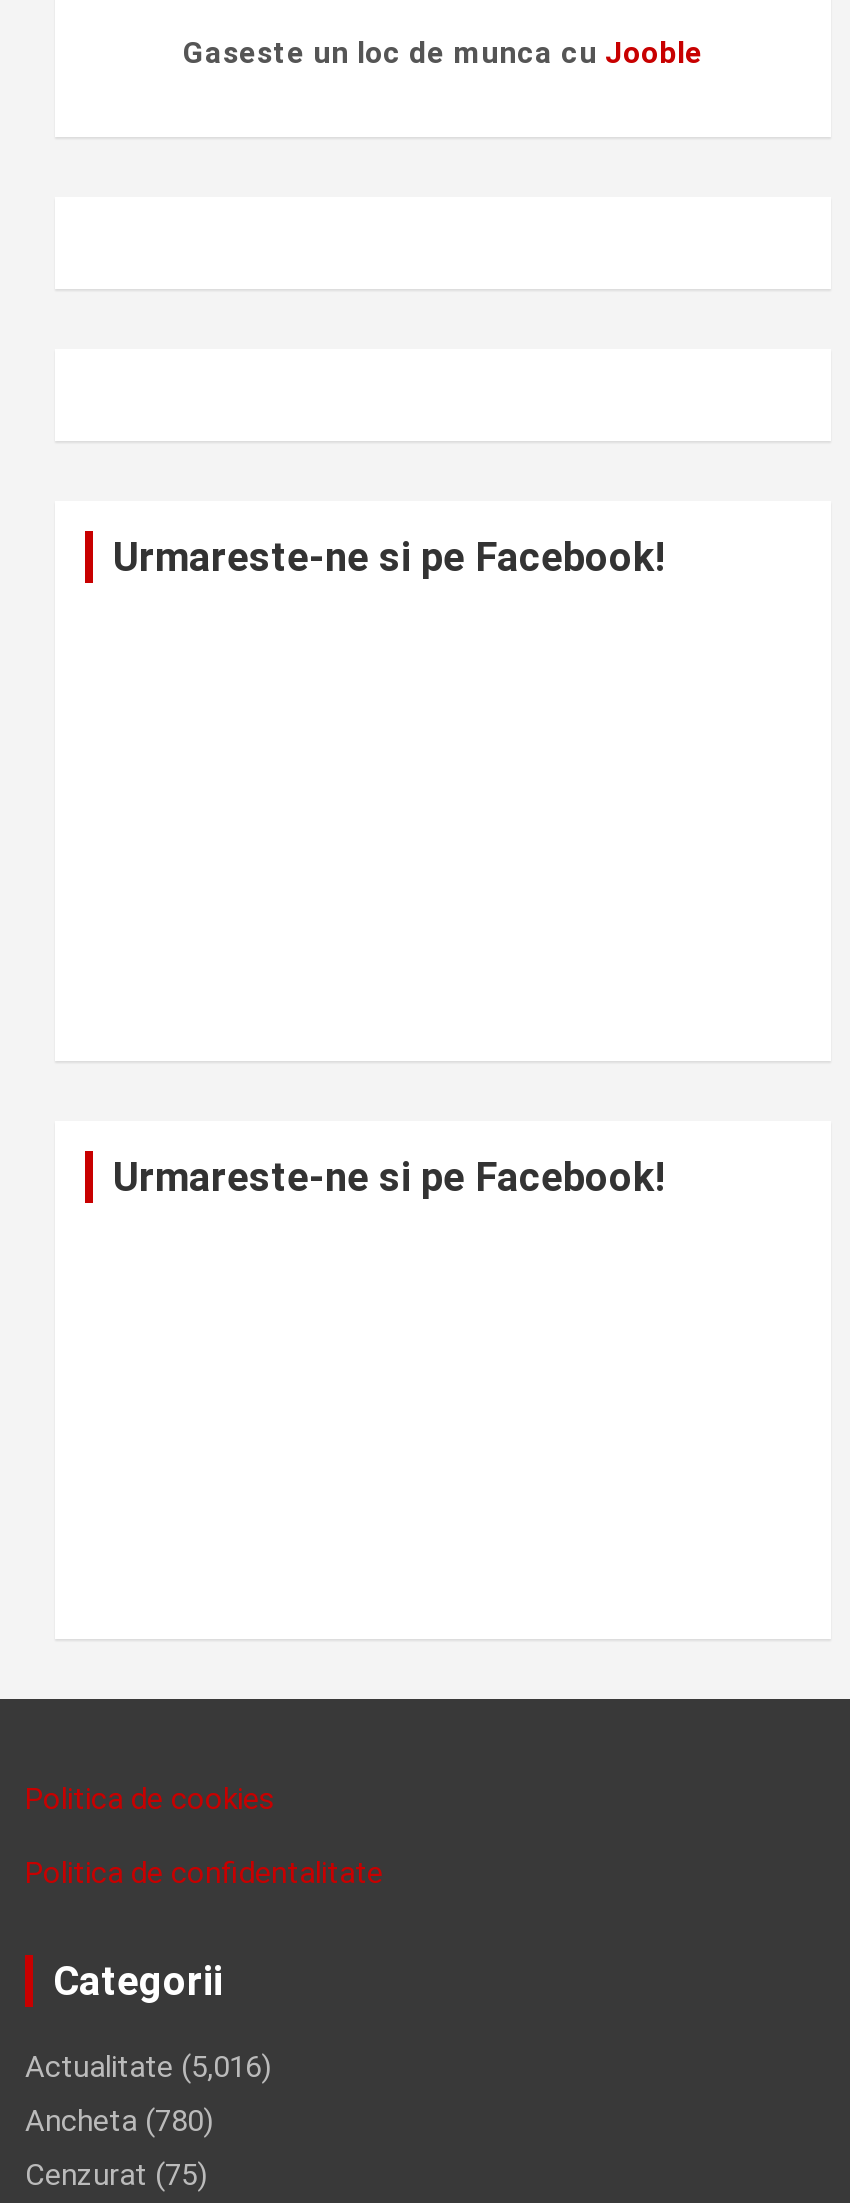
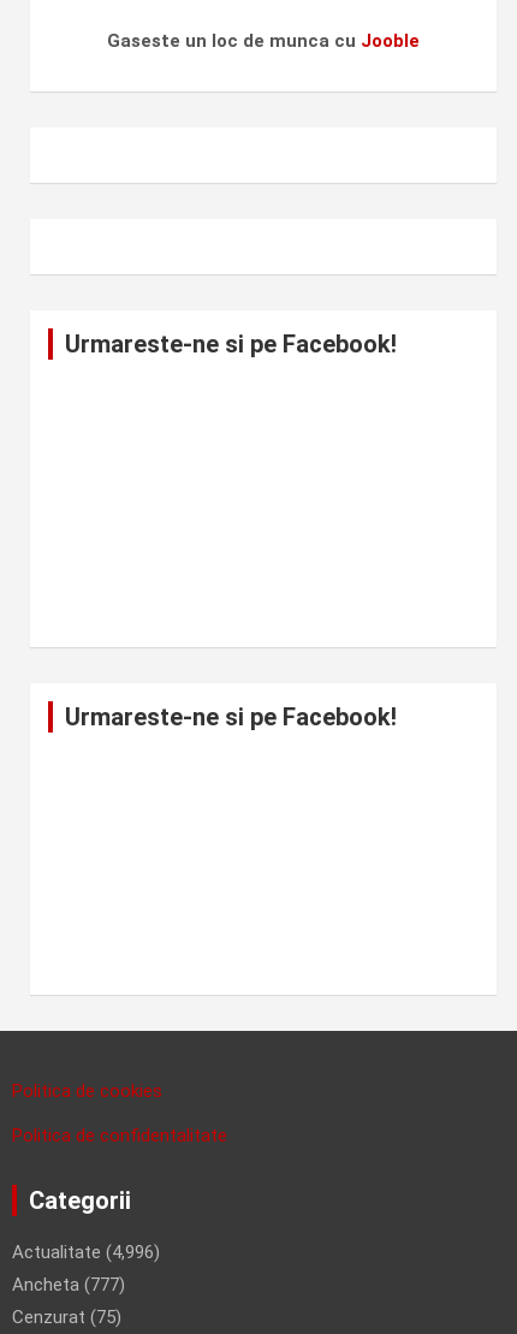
[25,2048,271,2084] Actualitate (5,016) -> [12,1241,160,1262] Actualitate (4,996)
[25,2102,213,2138] Ancheta (780) -> [12,1273,125,1295] Ancheta (777)

